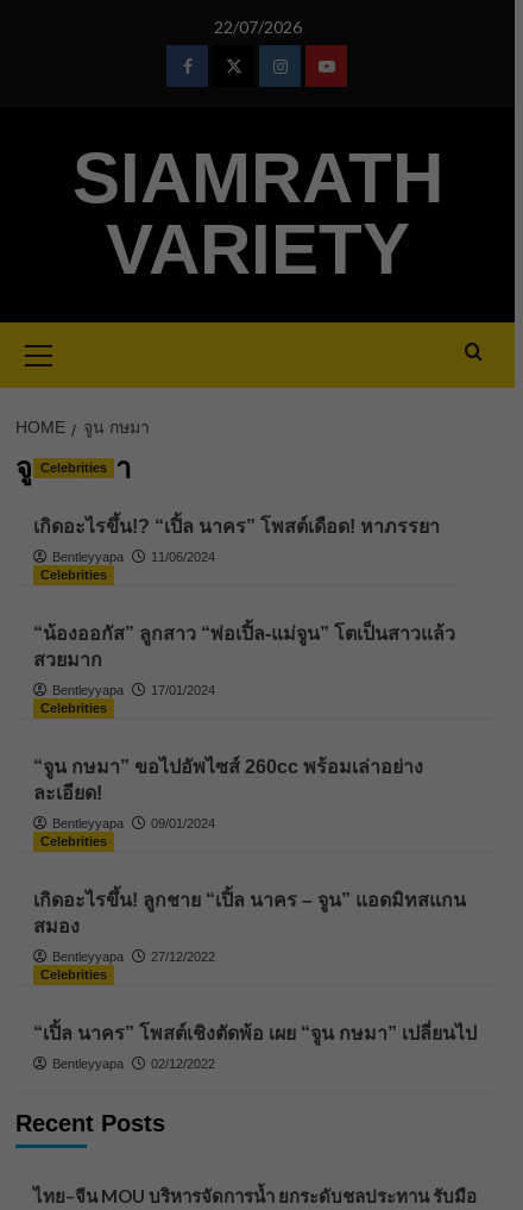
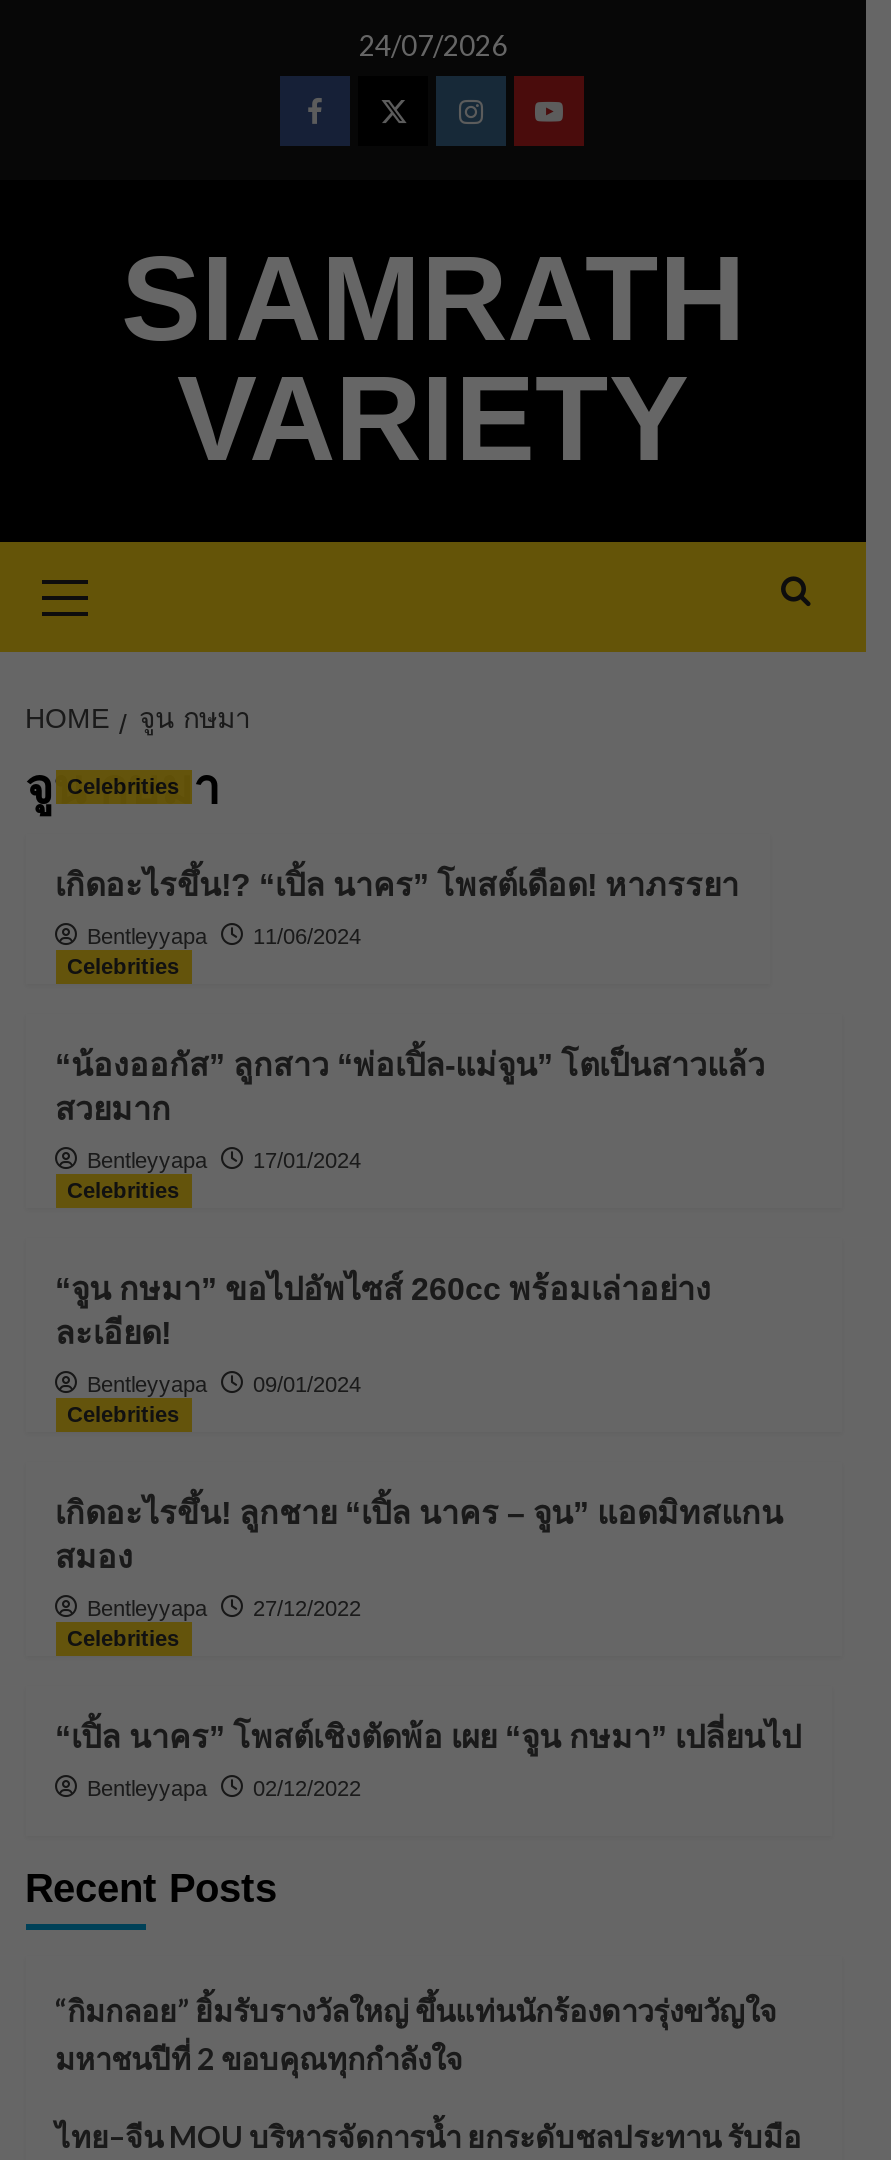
[213,17,301,37] 22/07/2026 -> [359,28,507,62] 24/07/2026
none -> [55,1992,777,2076] “กิมกลอย” ยิ้มรับรางวัลใหญ่ ขึ้นแท่นนักร้องดาวรุ่งขวัญใจ | มหาชนปีที่ 2 ขอบคุณทุกกำลังใจ

